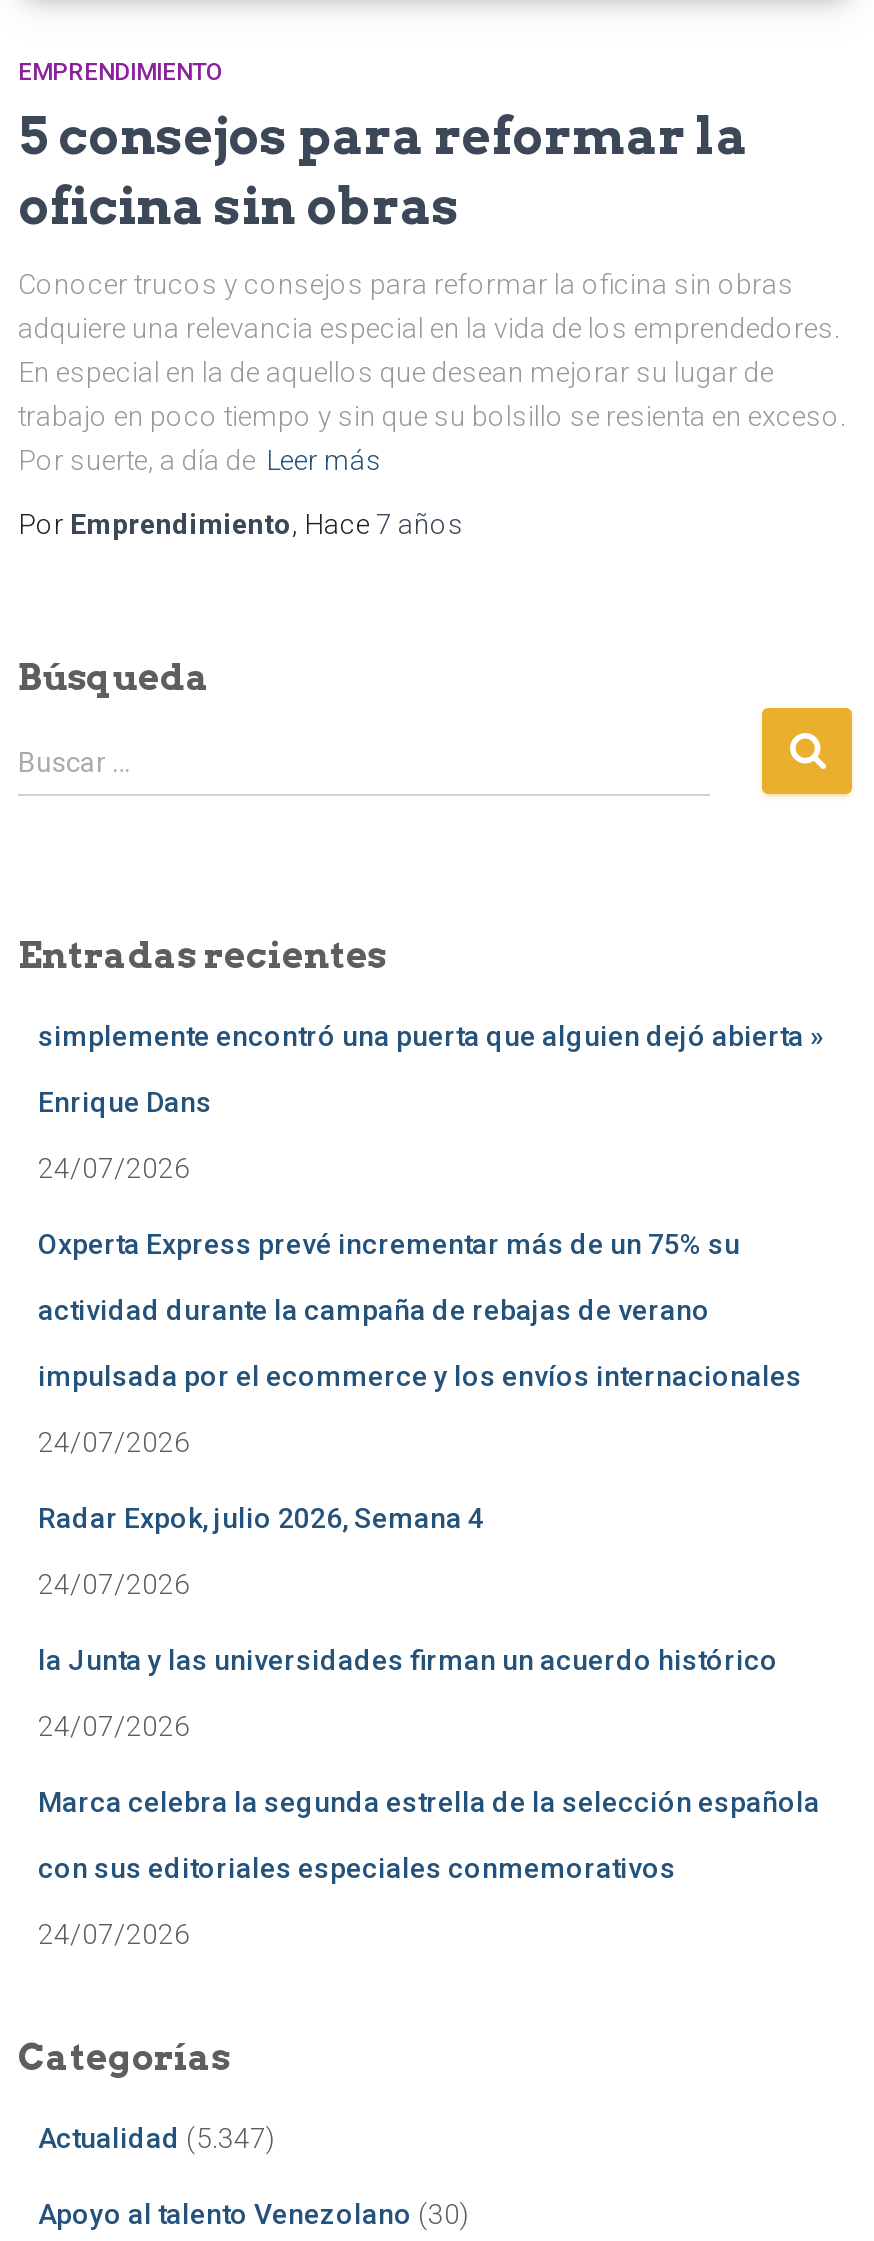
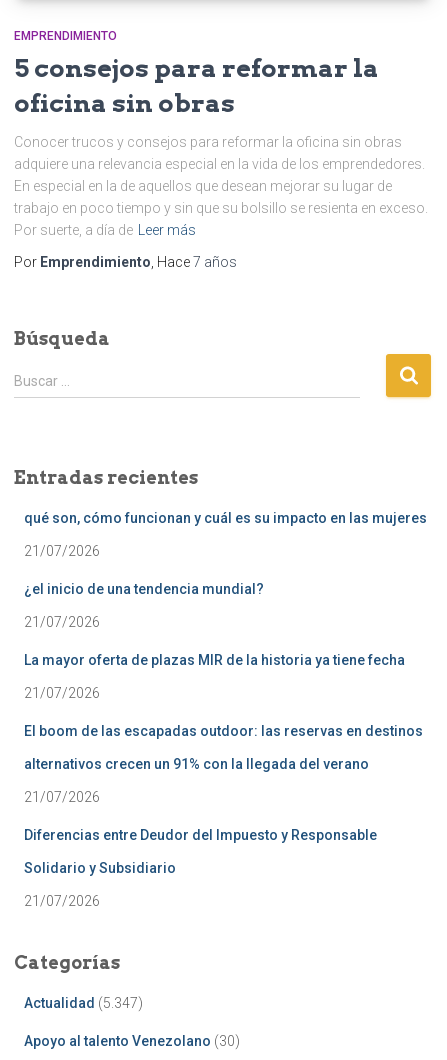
[38,1020,824,1950] simplemente encontró una puerta que alguien dejó abierta » | Enrique Dans | 24/07/2026 | Oxperta Express prevé incrementar más de un 75% su | actividad durante la campaña de rebajas de verano | impulsada por el ecommerce y los envíos internacionales | 24/07/2026 | Radar Expok, julio 2026, Semana 4 | 24/07/2026 | la Junta y las universidades firman un acuerdo histórico | 24/07/2026 | Marca celebra la segunda estrella de la selección española | con sus editoriales especiales conmemorativos | 24/07/2026 -> [24,510,427,909] qué son, cómo funcionan y cuál es su impacto en las mujeres | 21/07/2026 | ¿el inicio de una tendencia mundial? | 21/07/2026 | La mayor oferta de plazas MIR de la historia ya tiene fecha | 21/07/2026 | El boom de las escapadas outdoor: las reservas en destinos | alternativos crecen un 91% con la llegada del verano | 21/07/2026 | Diferencias entre Deudor del Impuesto y Responsable | Solidario y Subsidiario | 21/07/2026

